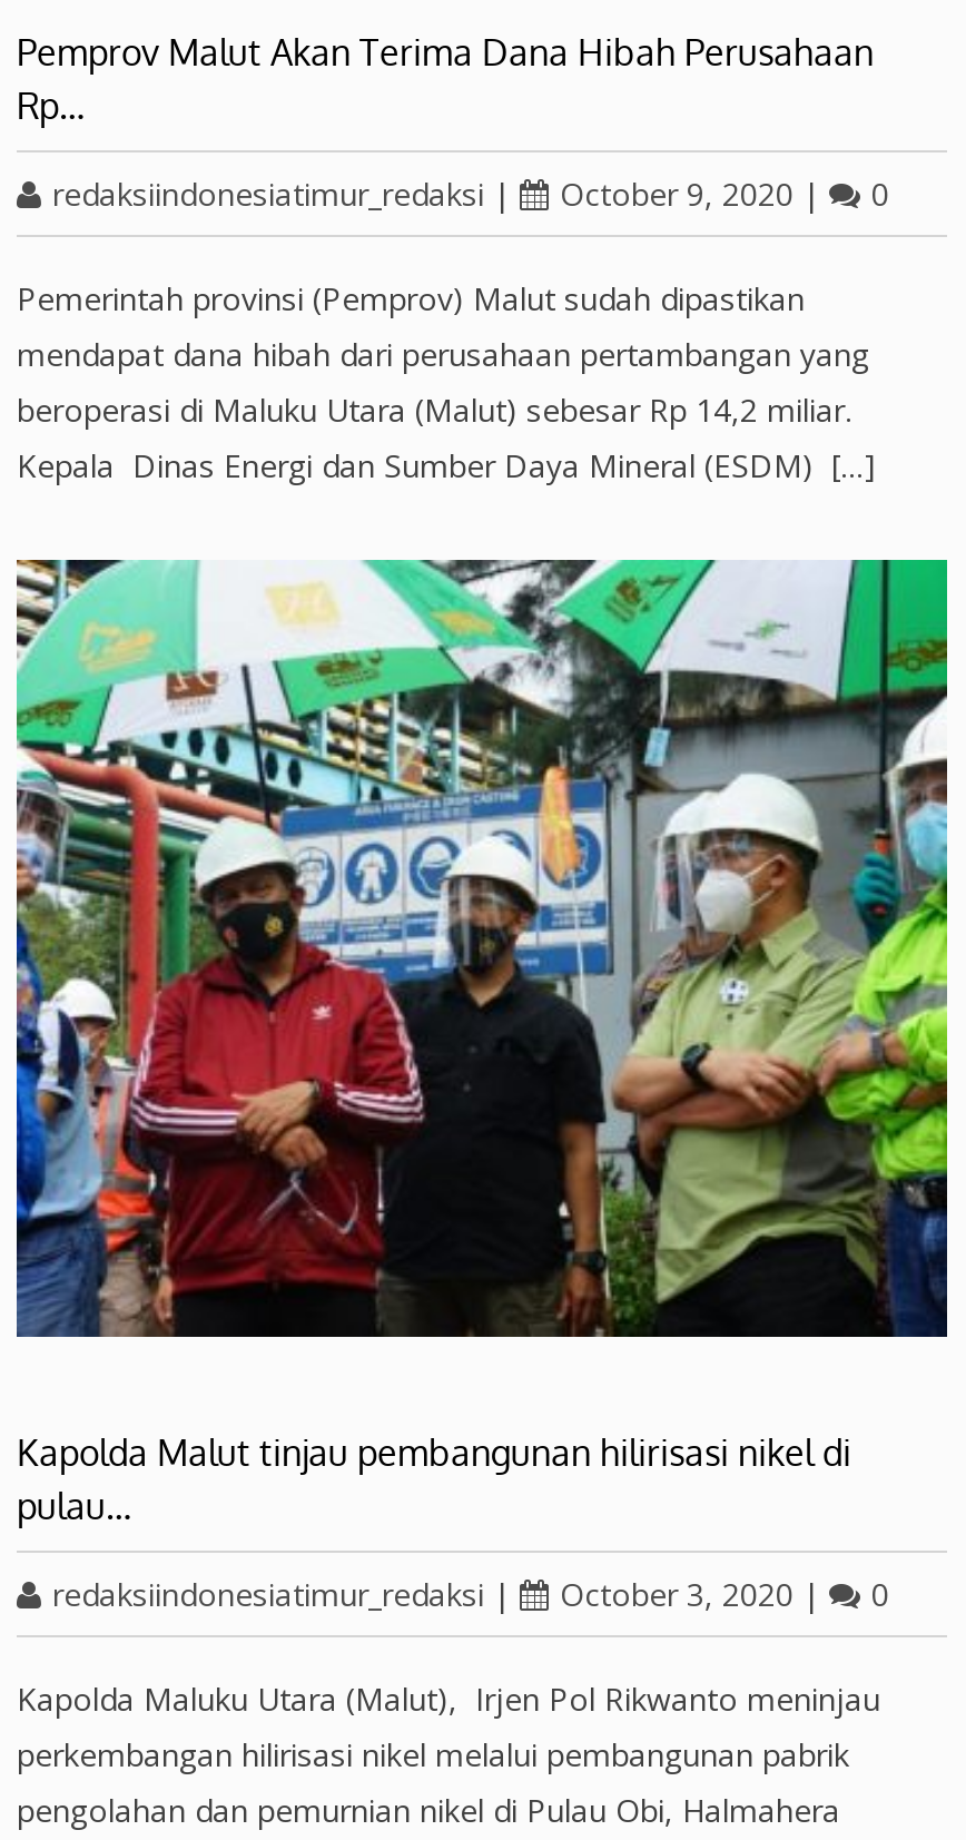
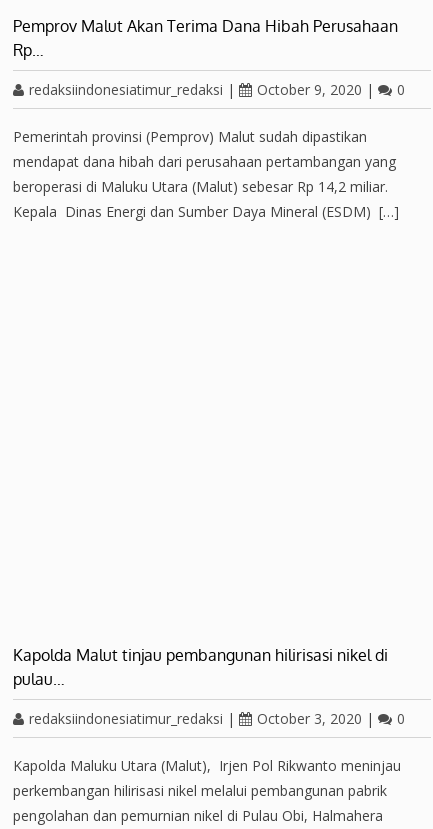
[14,558,949,1339] [image] -> none

